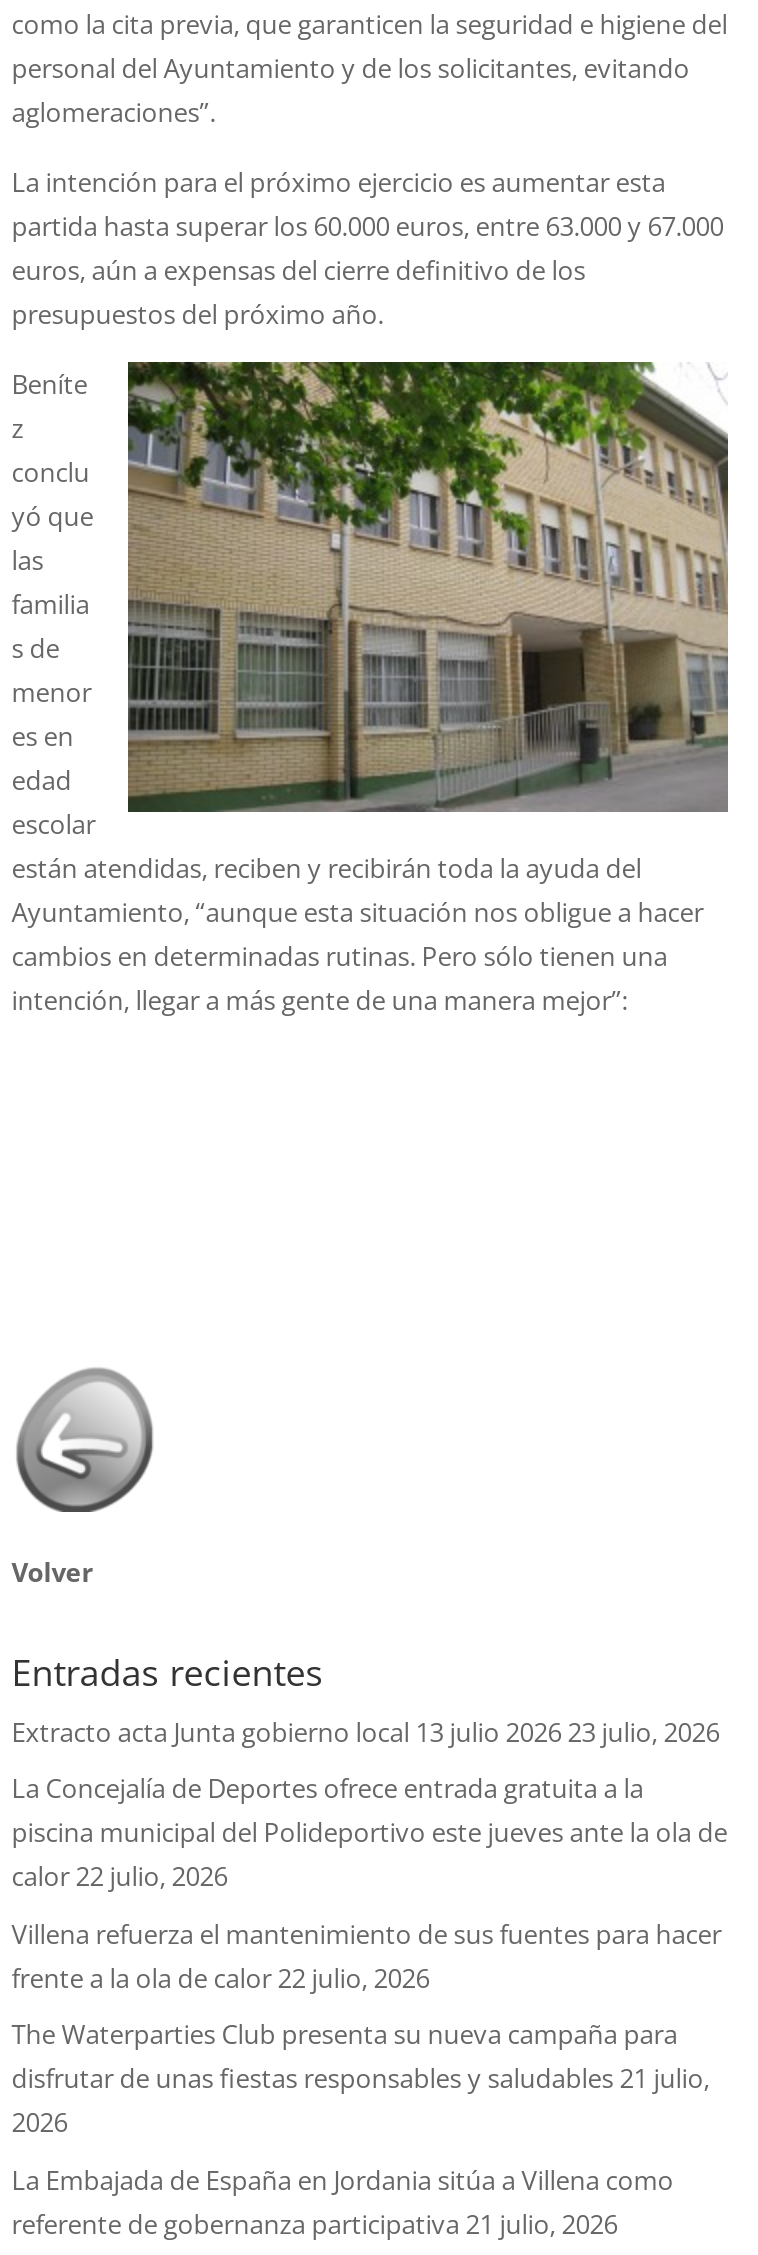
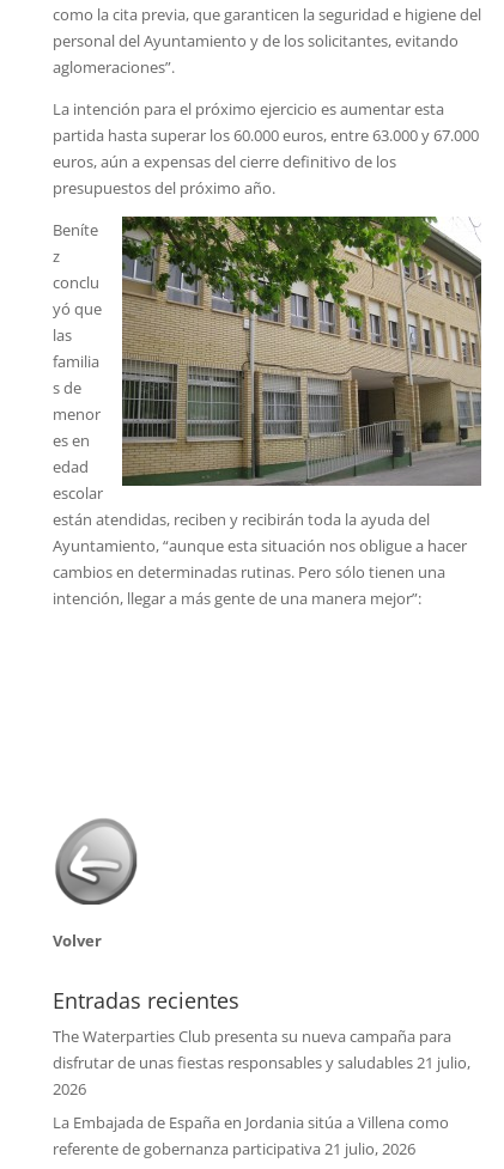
[12,1714,728,1996] Extracto acta Junta gobierno local 13 julio 2026 23 julio, 2026 | La Concejalía de Deportes ofrece entrada gratuita a la | piscina municipal del Polideportivo este jueves ante la ola de | calor 22 julio, 2026 | Villena refuerza el mantenimiento de sus fuentes para hacer | frente a la ola de calor 22 julio, 2026 -> none

